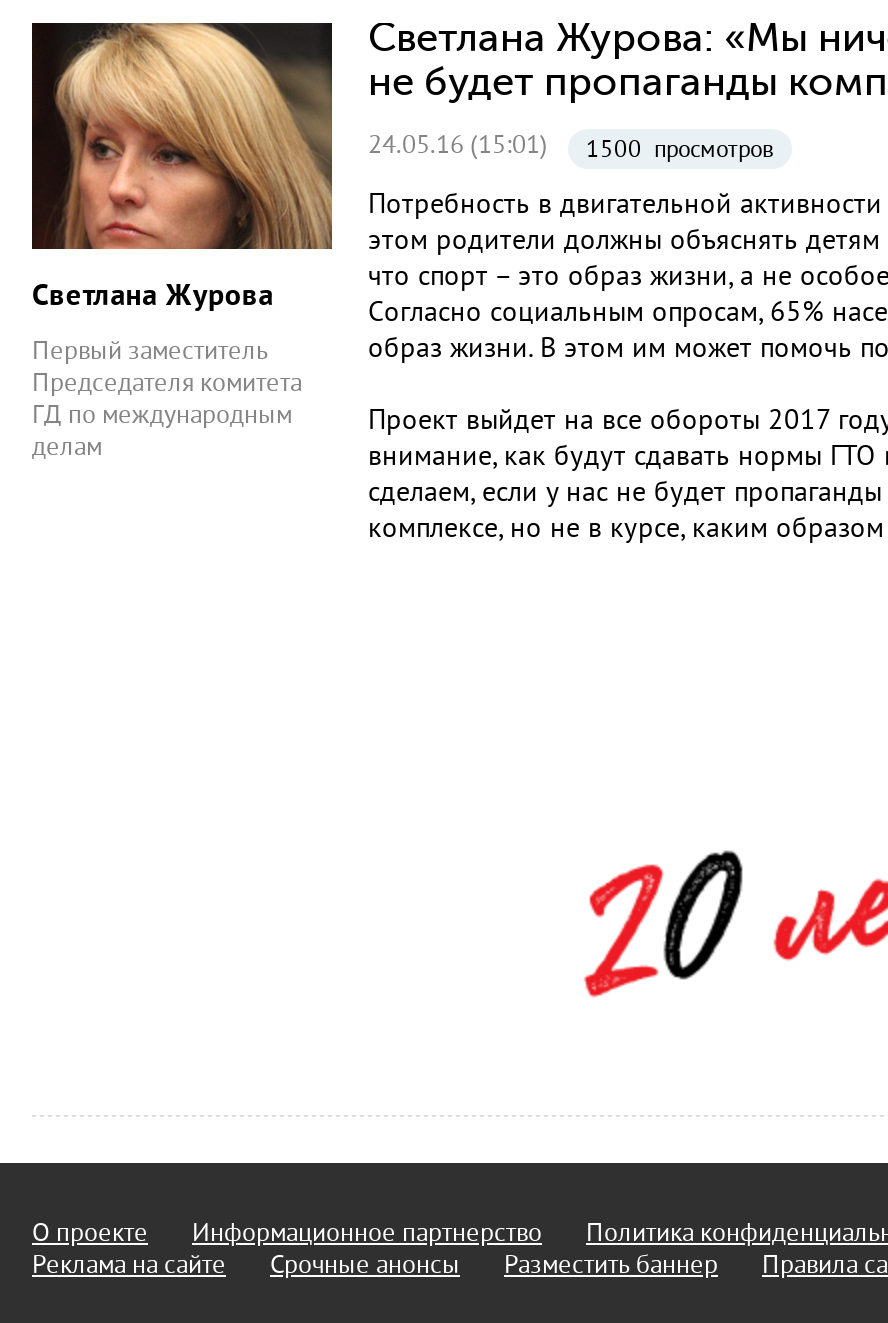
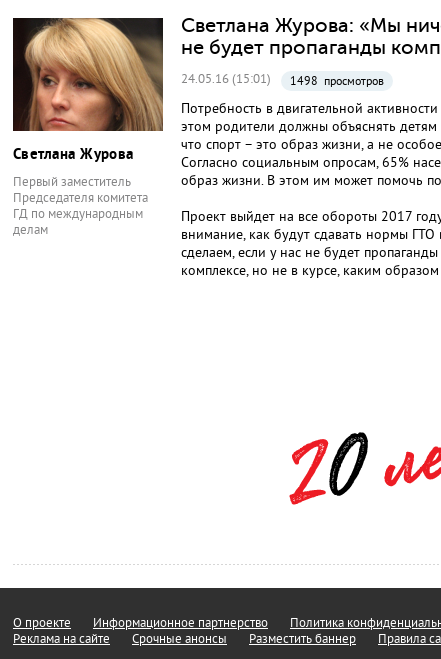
[368,129,774,163] 24.05.16 (15:01) 1500 просмотров -> [181,71,384,88] 24.05.16 (15:01) 1498 просмотров

